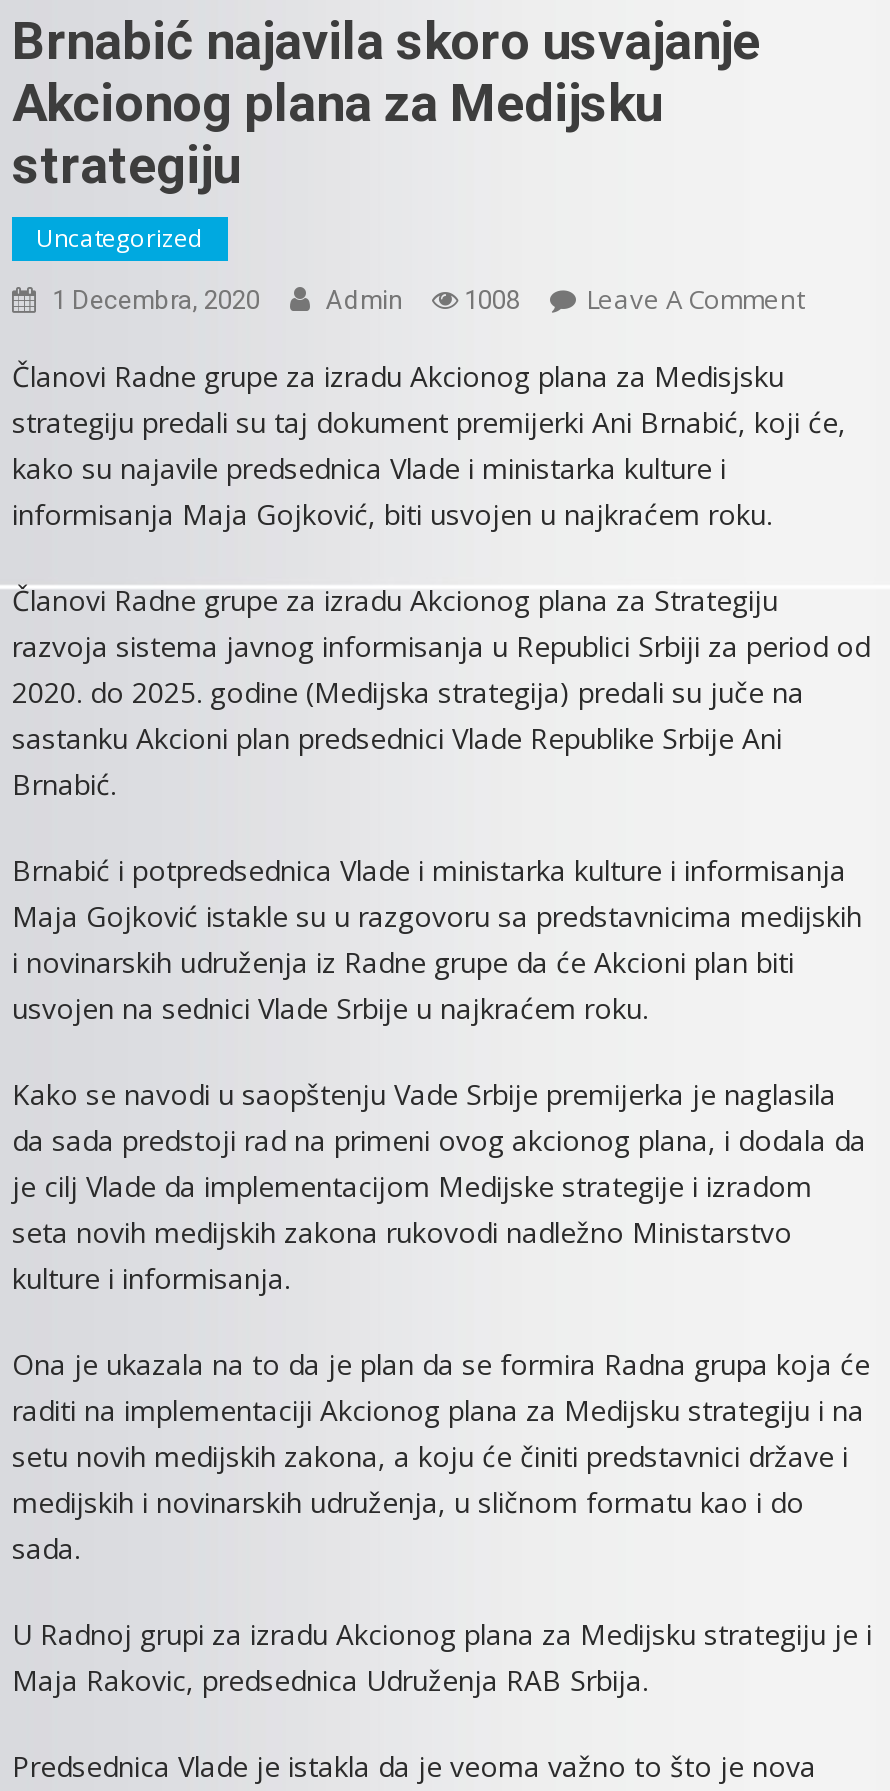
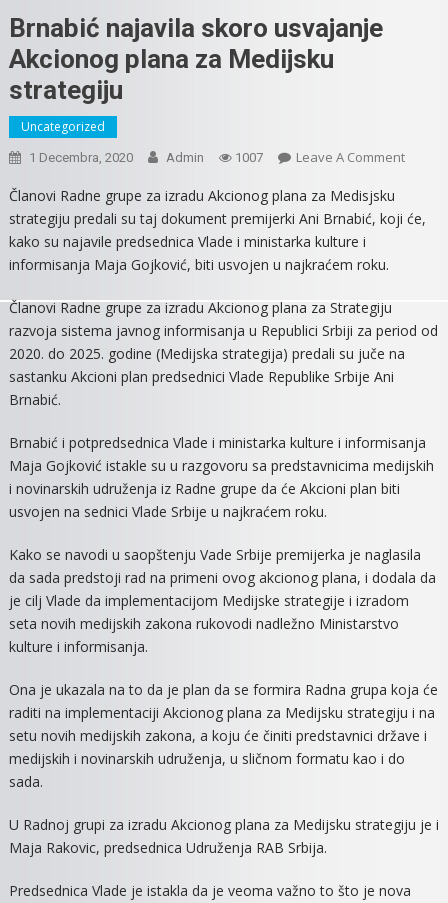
[464,285,520,315] 1008 -> [235,150,263,165] 1007

